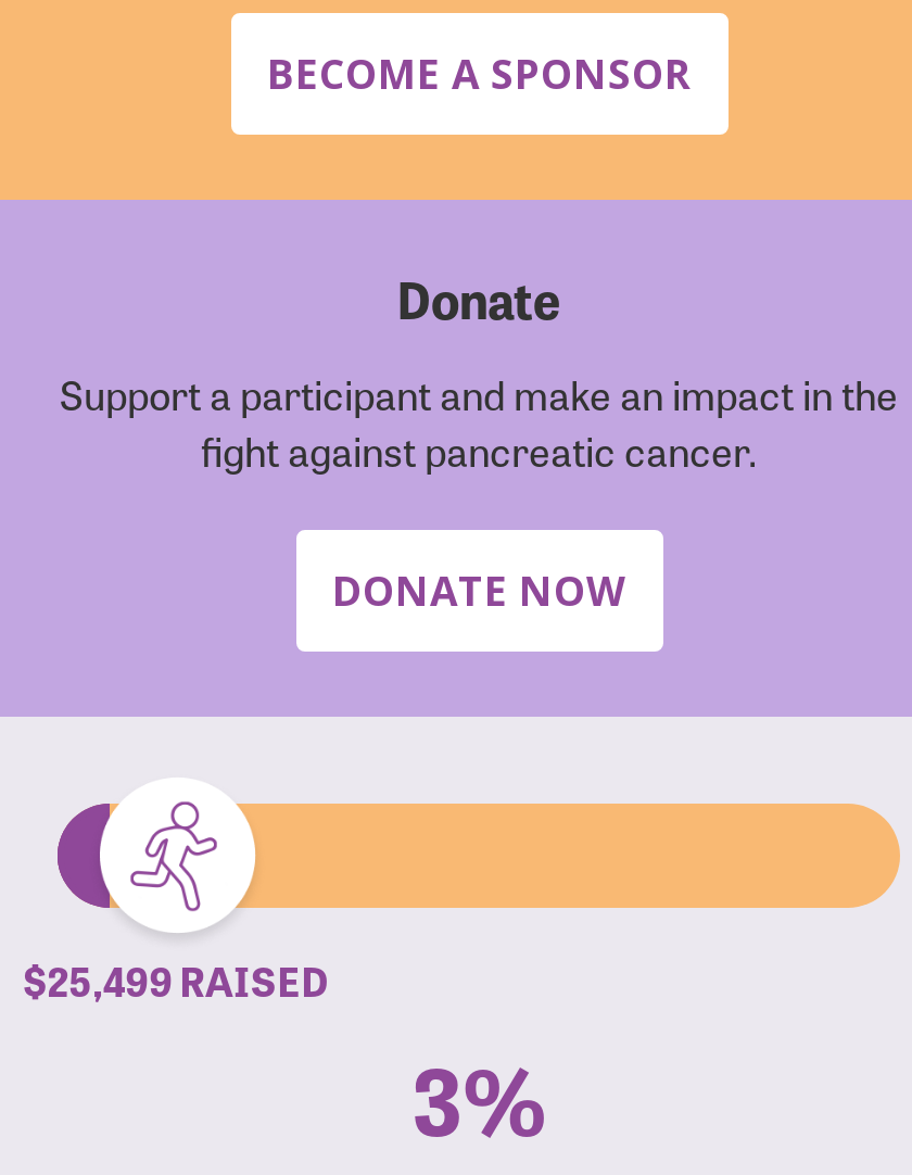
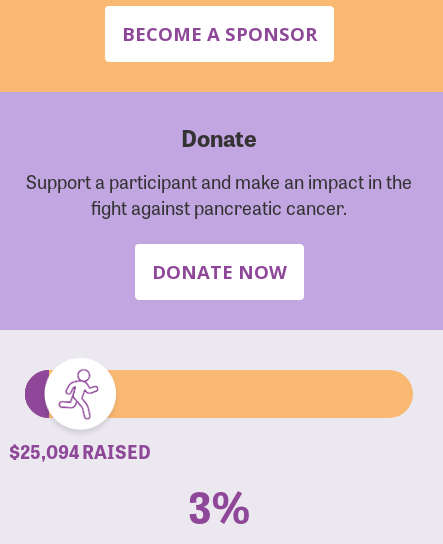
[23,949,329,1010] $25,499 RAISED -> [9,437,151,465] $25,094 RAISED

